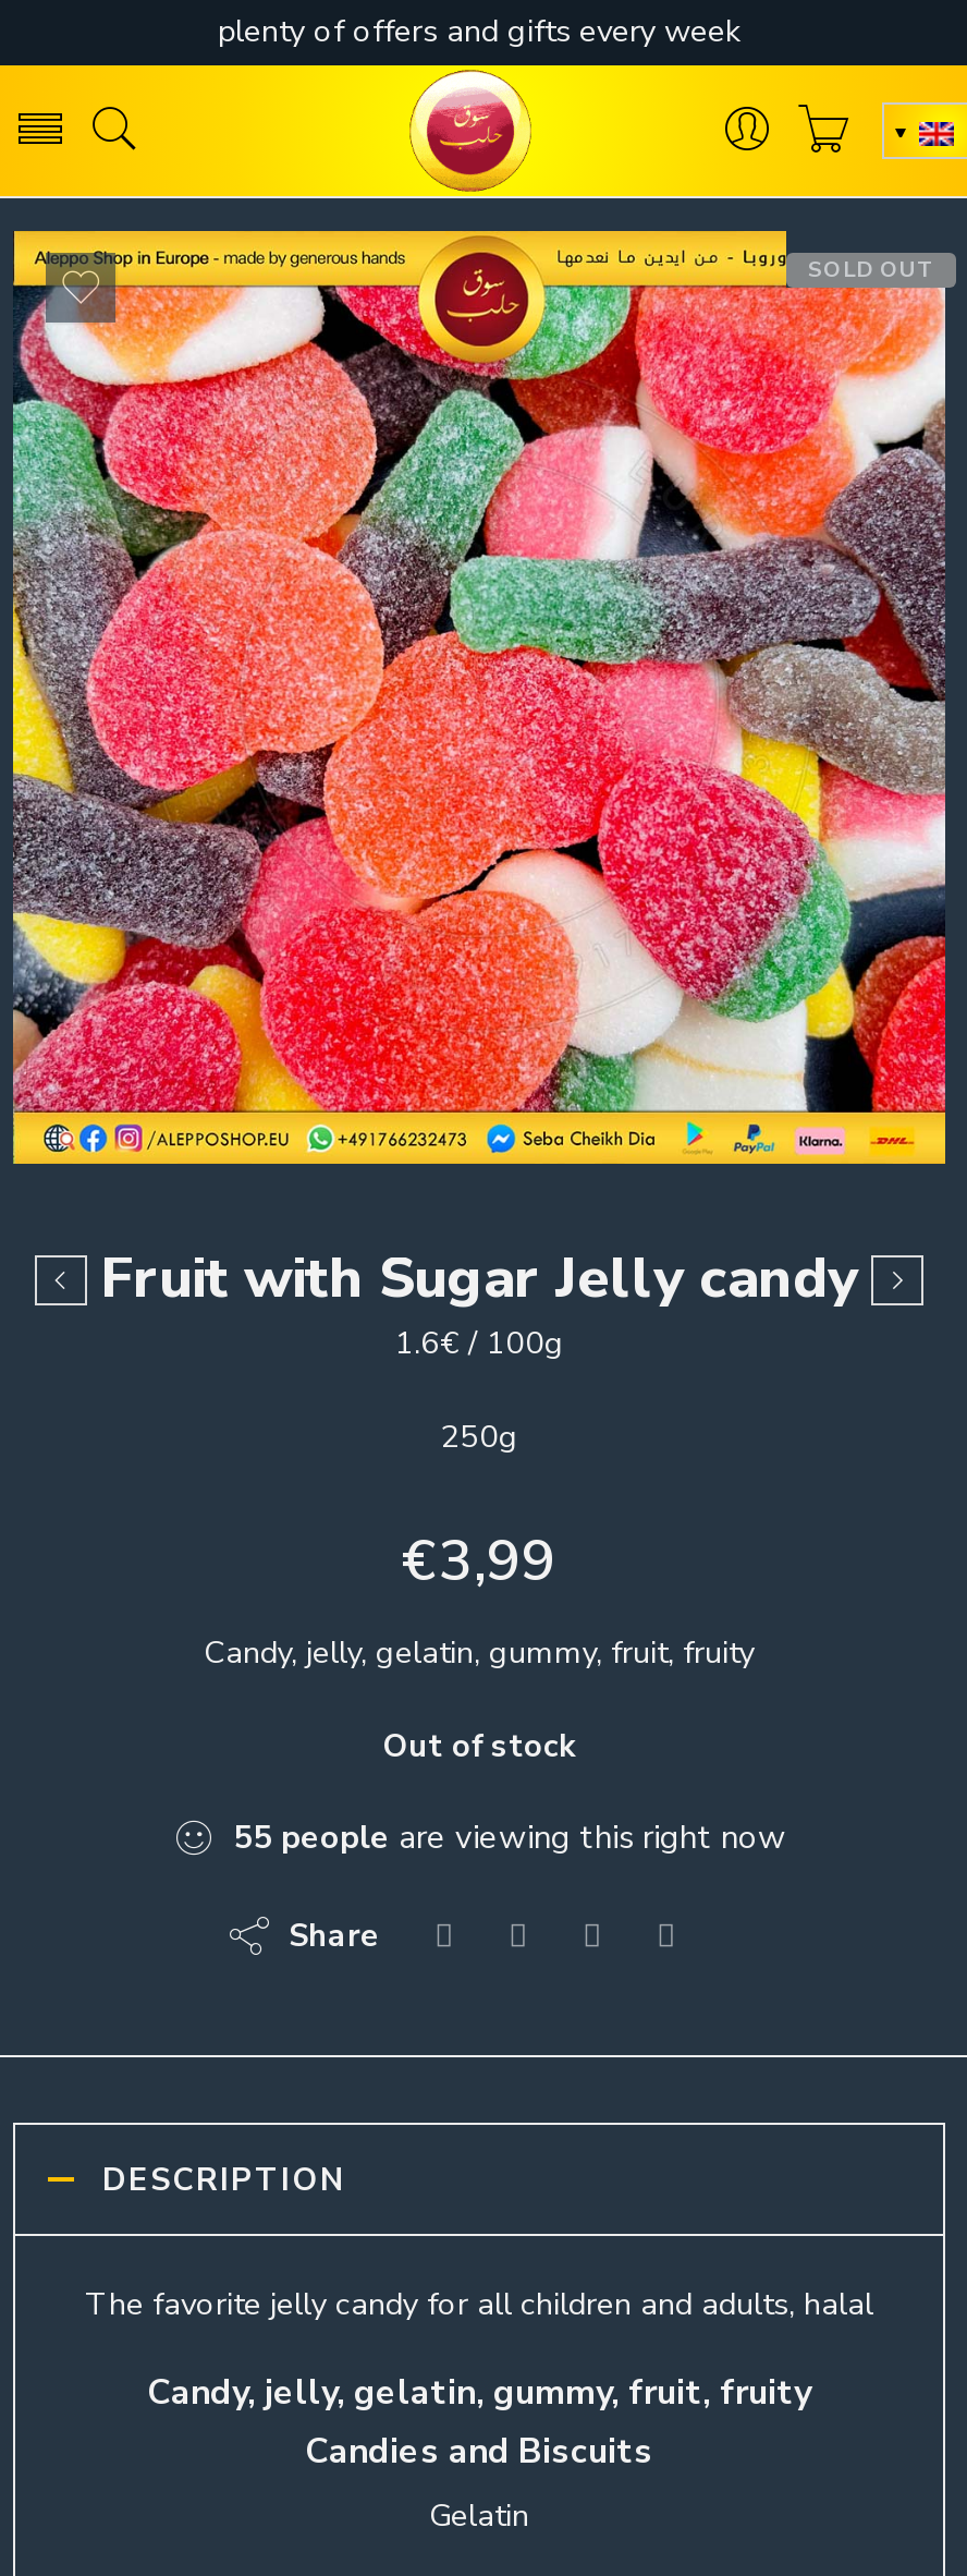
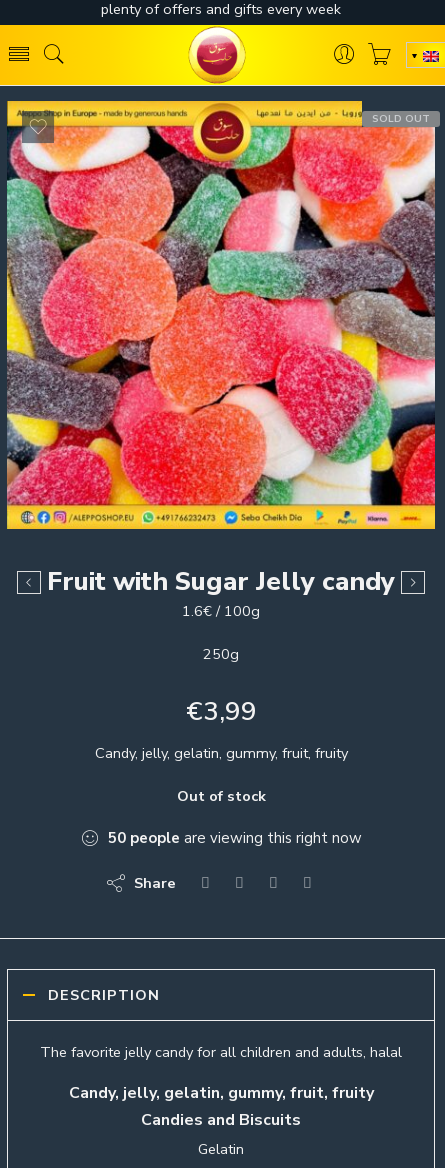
[233,1815,786,1859] 55 people are viewing this right now -> [108,828,362,848] 50 people are viewing this right now

